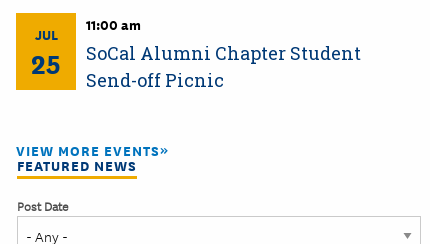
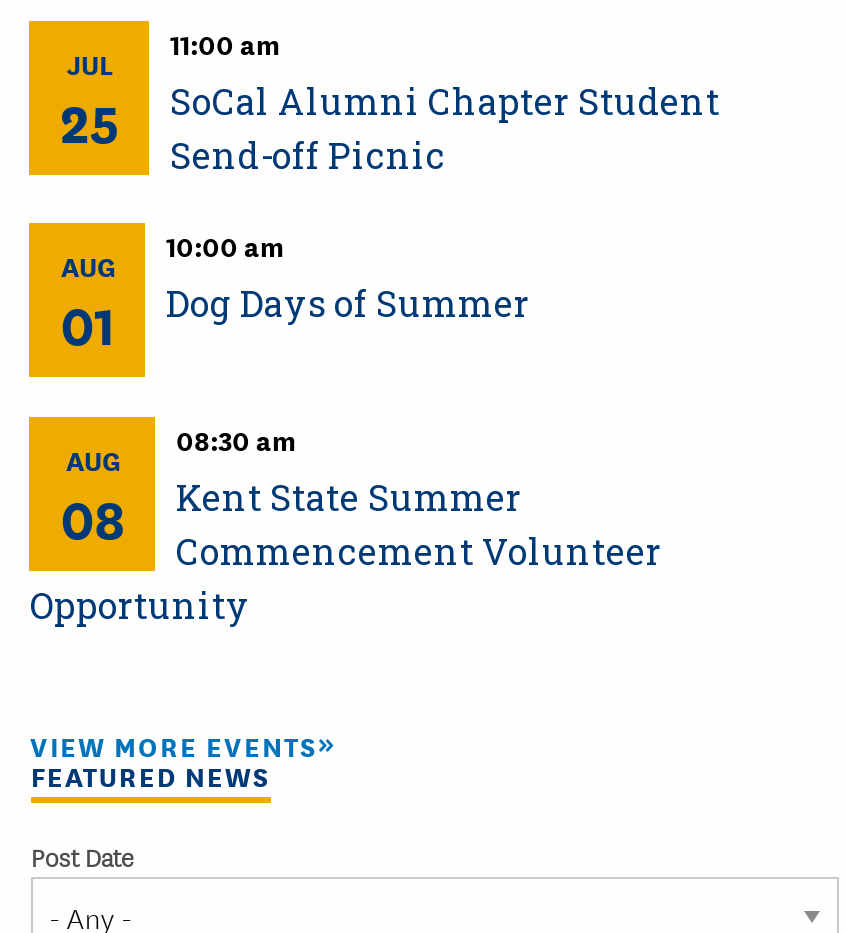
none -> [30,418,662,630] 08:30 am | Kent State Summer | Commencement Volunteer | Opportunity
none -> [60,244,116,362] AUG | 01
none -> [60,224,530,556] 10:00 am | Dog Days of Summer | AUG | 08

